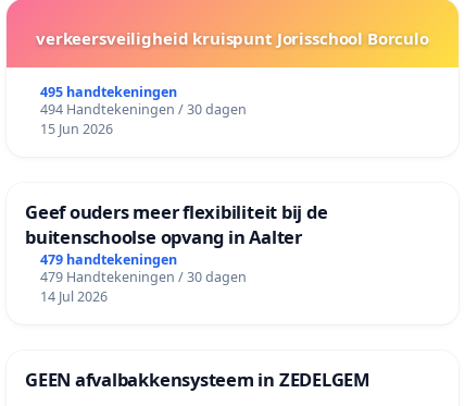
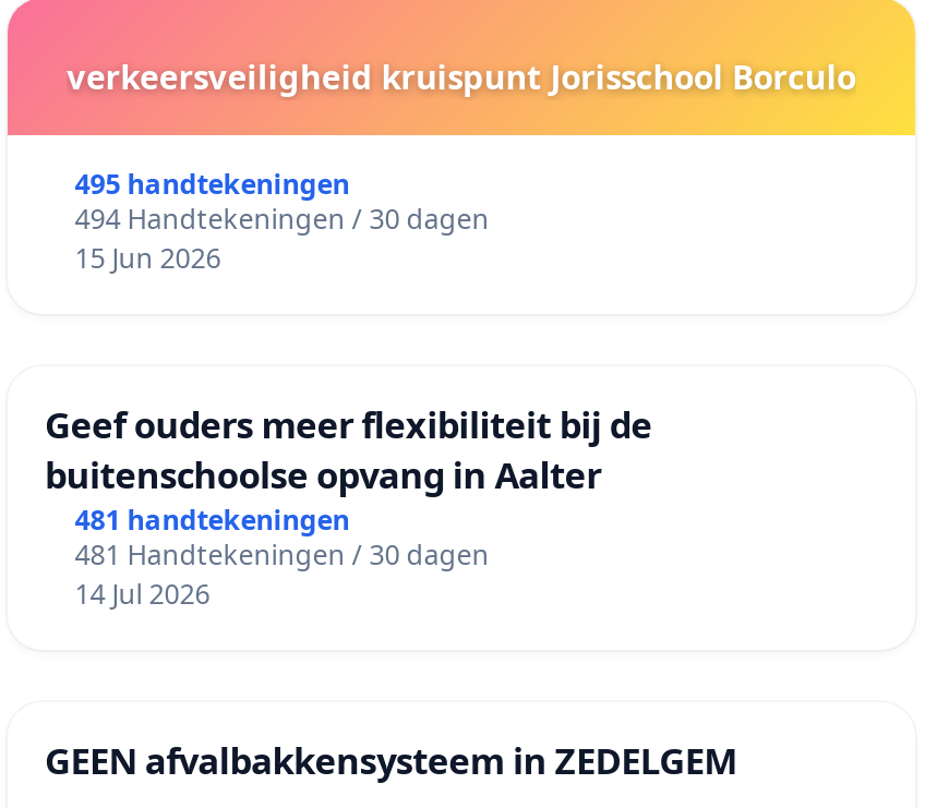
[40,250,177,269] 479 handtekeningen -> [75,502,350,539] 481 handtekeningen
[40,268,246,286] 479 Handtekeningen / 30 dagen -> [75,537,489,574] 481 Handtekeningen / 30 dagen

